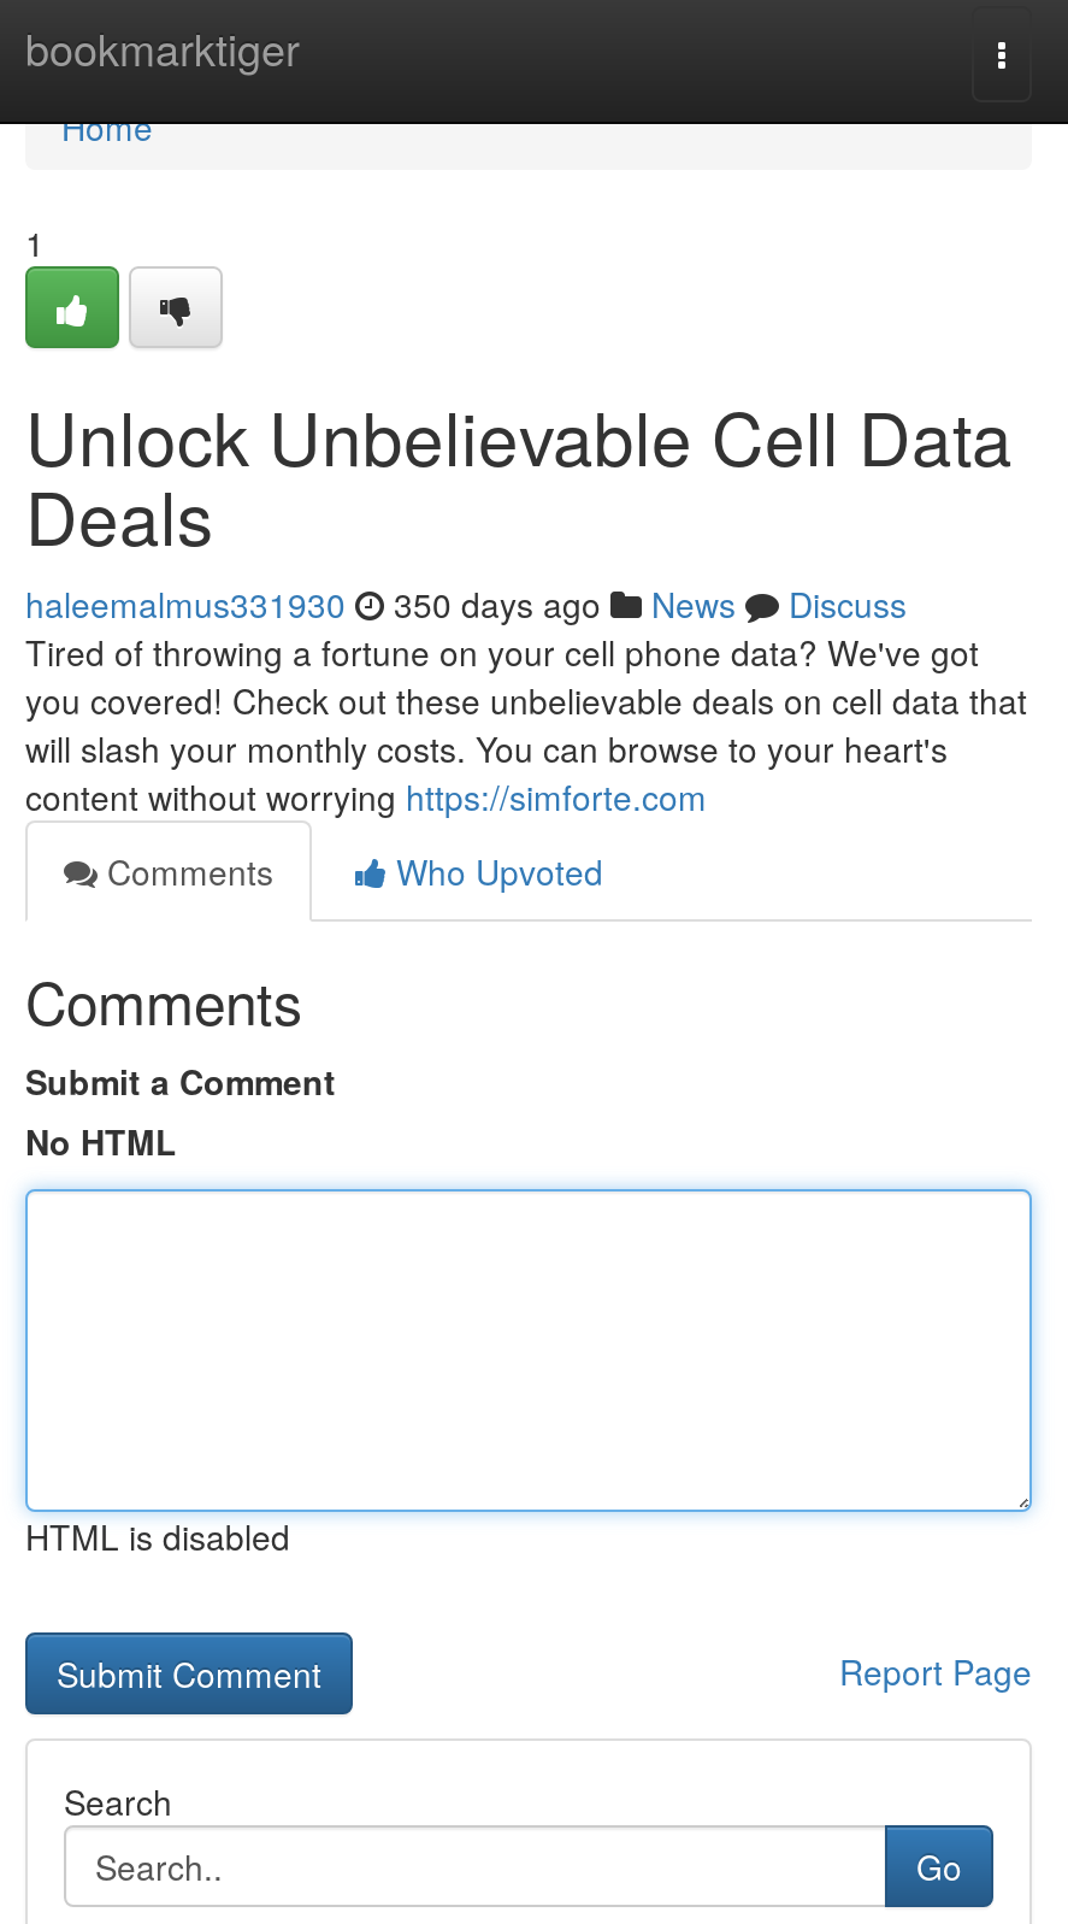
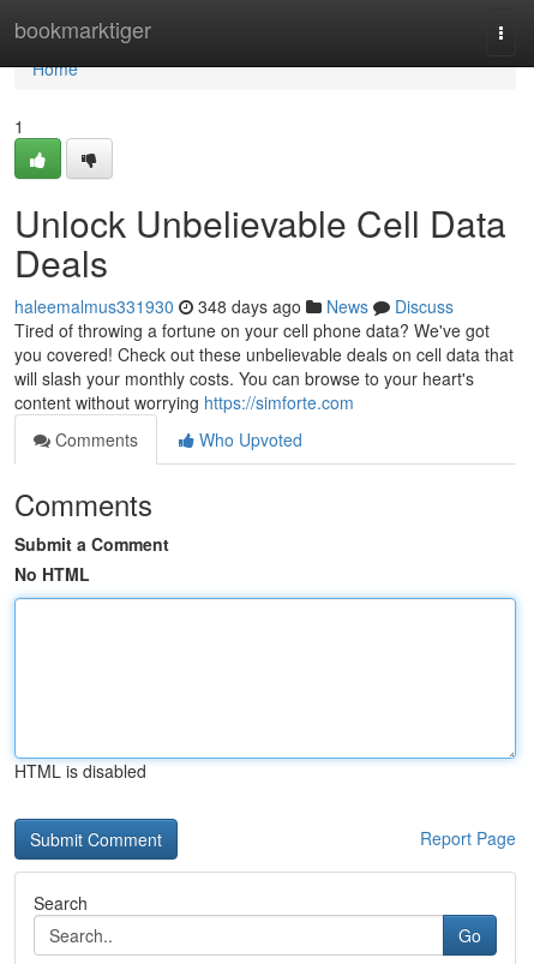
[25,579,907,628] haleemalmus331930 350 days ago News Discuss -> [14,294,454,318] haleemalmus331930 348 days ago News Discuss

